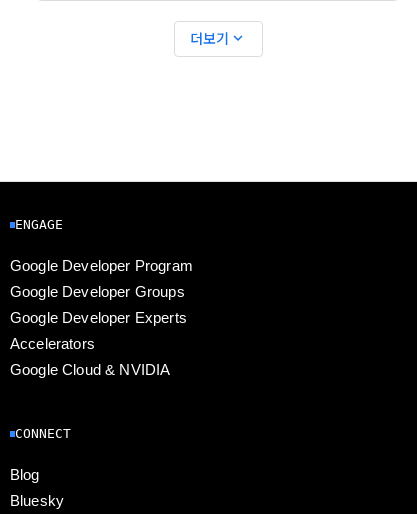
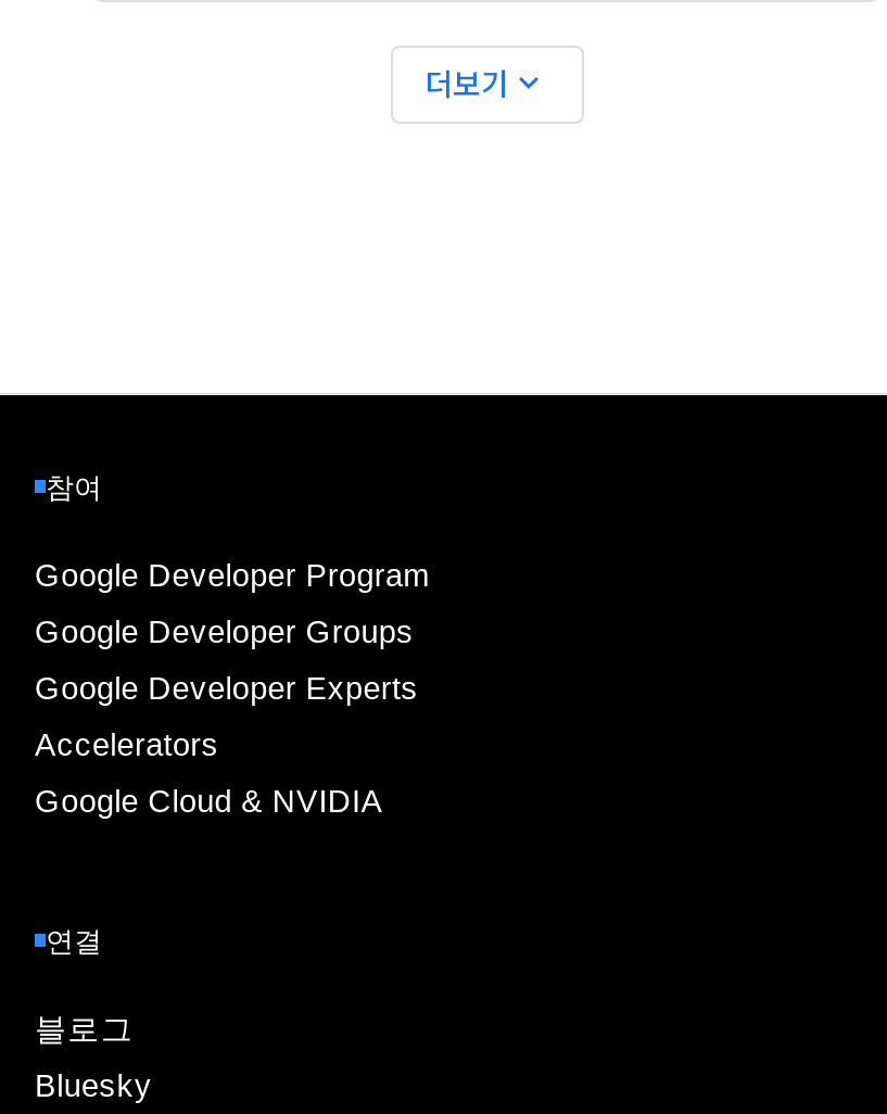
[15,217,63,232] ENGAGE -> [46,471,102,503] 참여
[15,426,71,441] CONNECT -> [46,924,102,957] 연결
[10,466,40,482] Blog -> [35,1012,134,1047] 블로그

